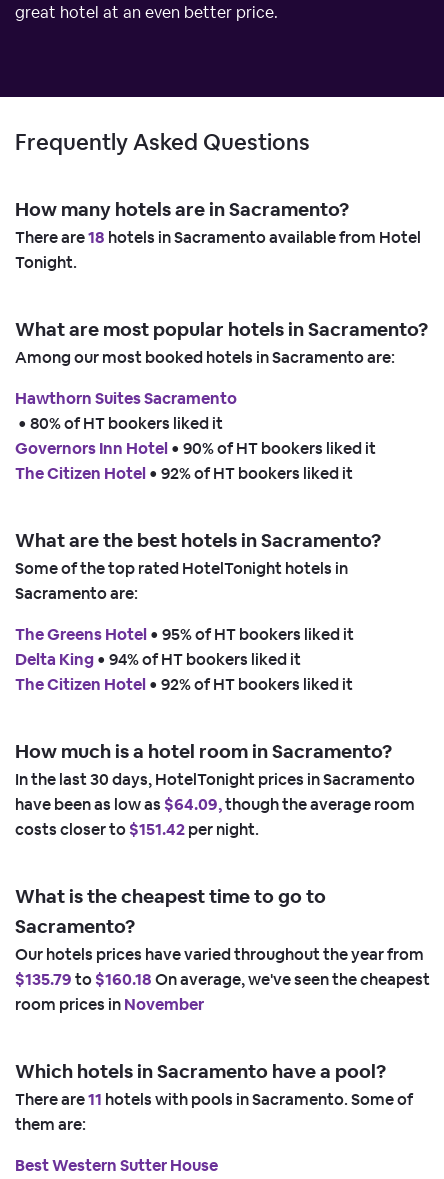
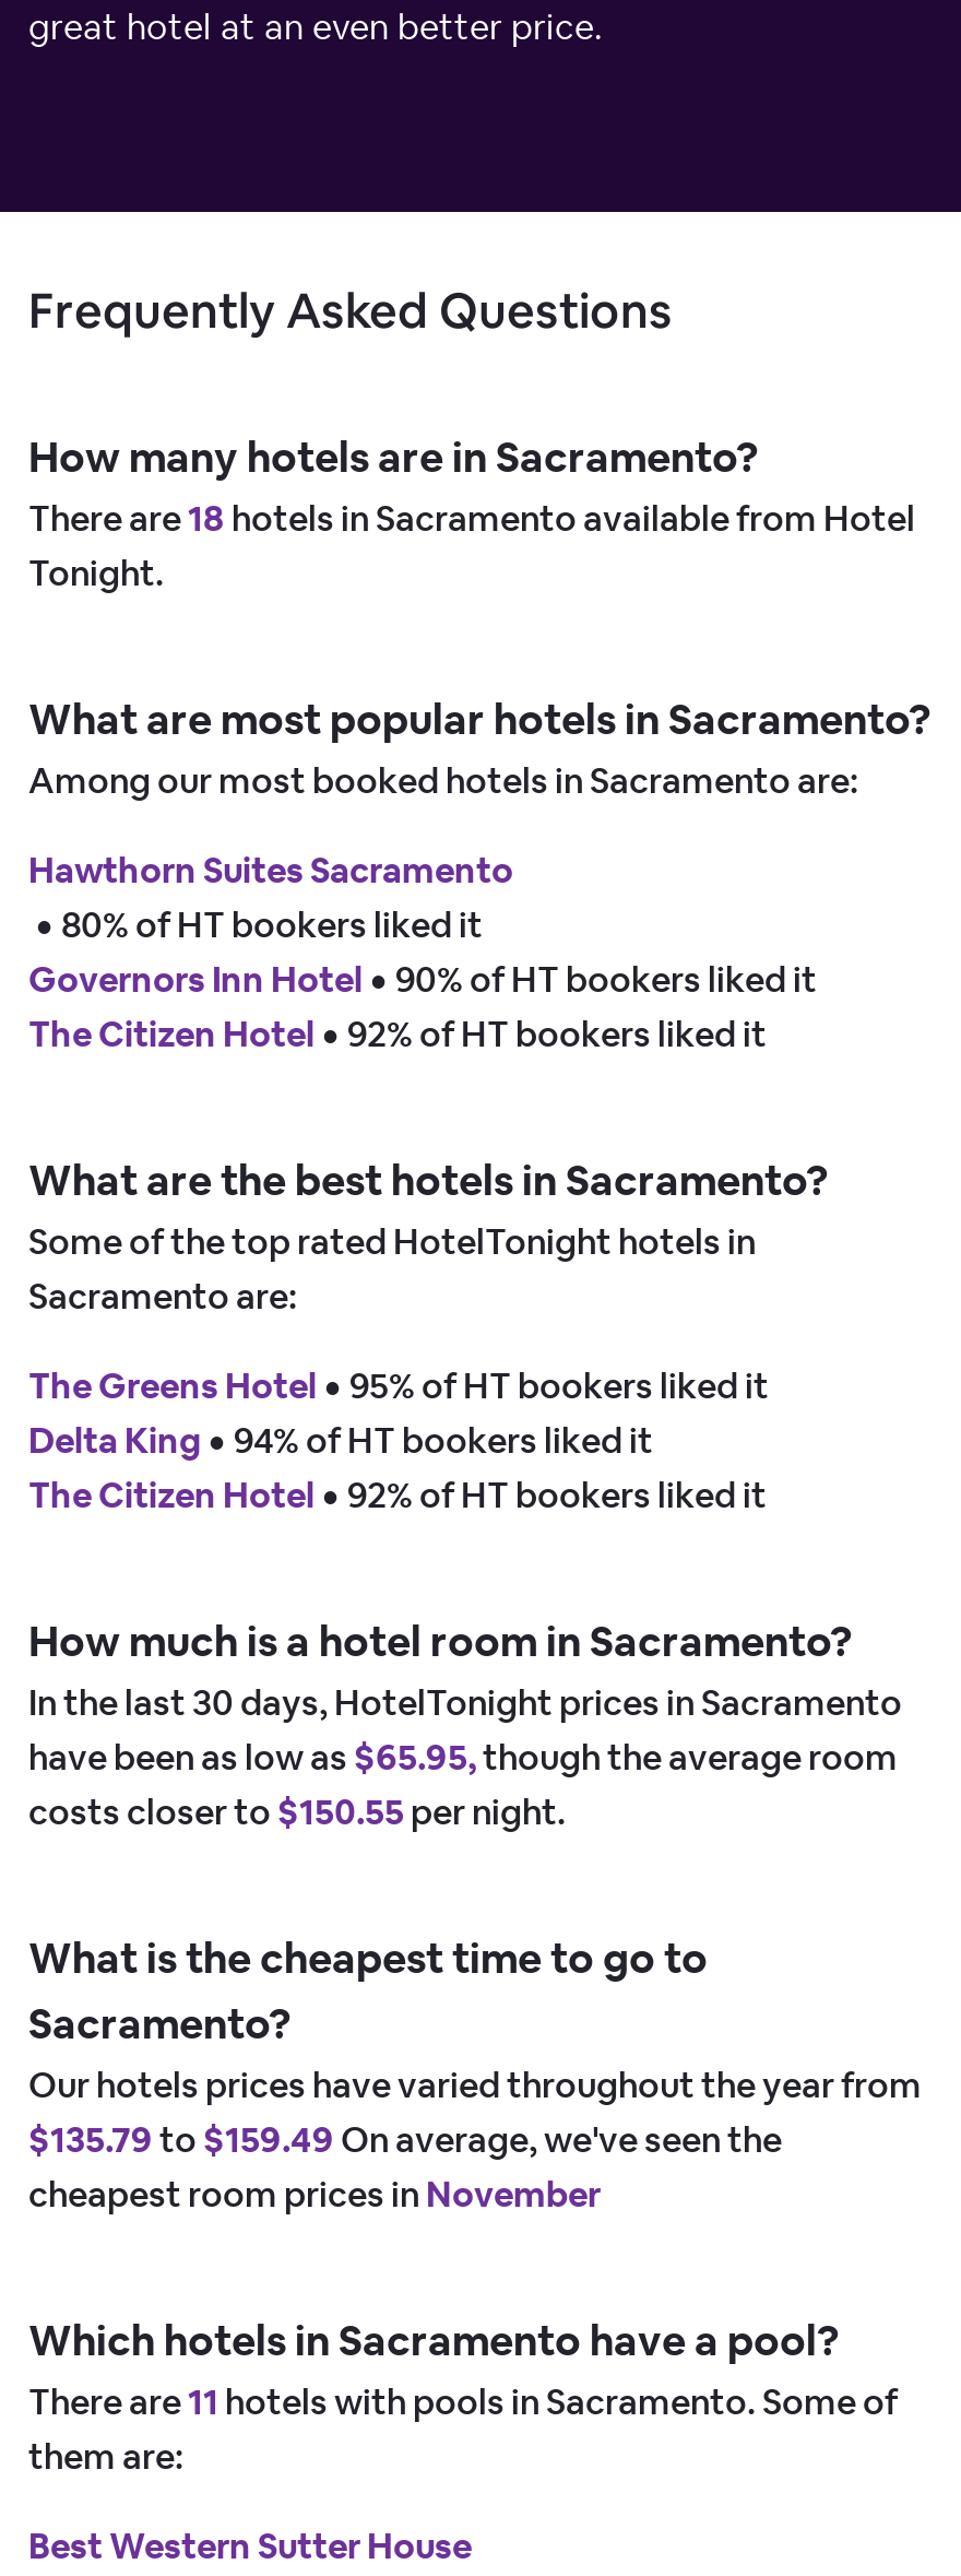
[15,794,415,815] have been as low as $64.09,though the average room -> [28,1735,898,1781] have been as low as $65.95,though the average room
[15,819,259,840] costs closer to $151.42 per night. -> [28,1789,566,1835] costs closer to $150.55 per night.
[15,969,430,1015] $135.79 to $160.18 On average, we've seen the cheapest | room prices in November -> [28,2117,782,2218] $135.79 to $159.49 On average, we've seen the | cheapest room prices in November

